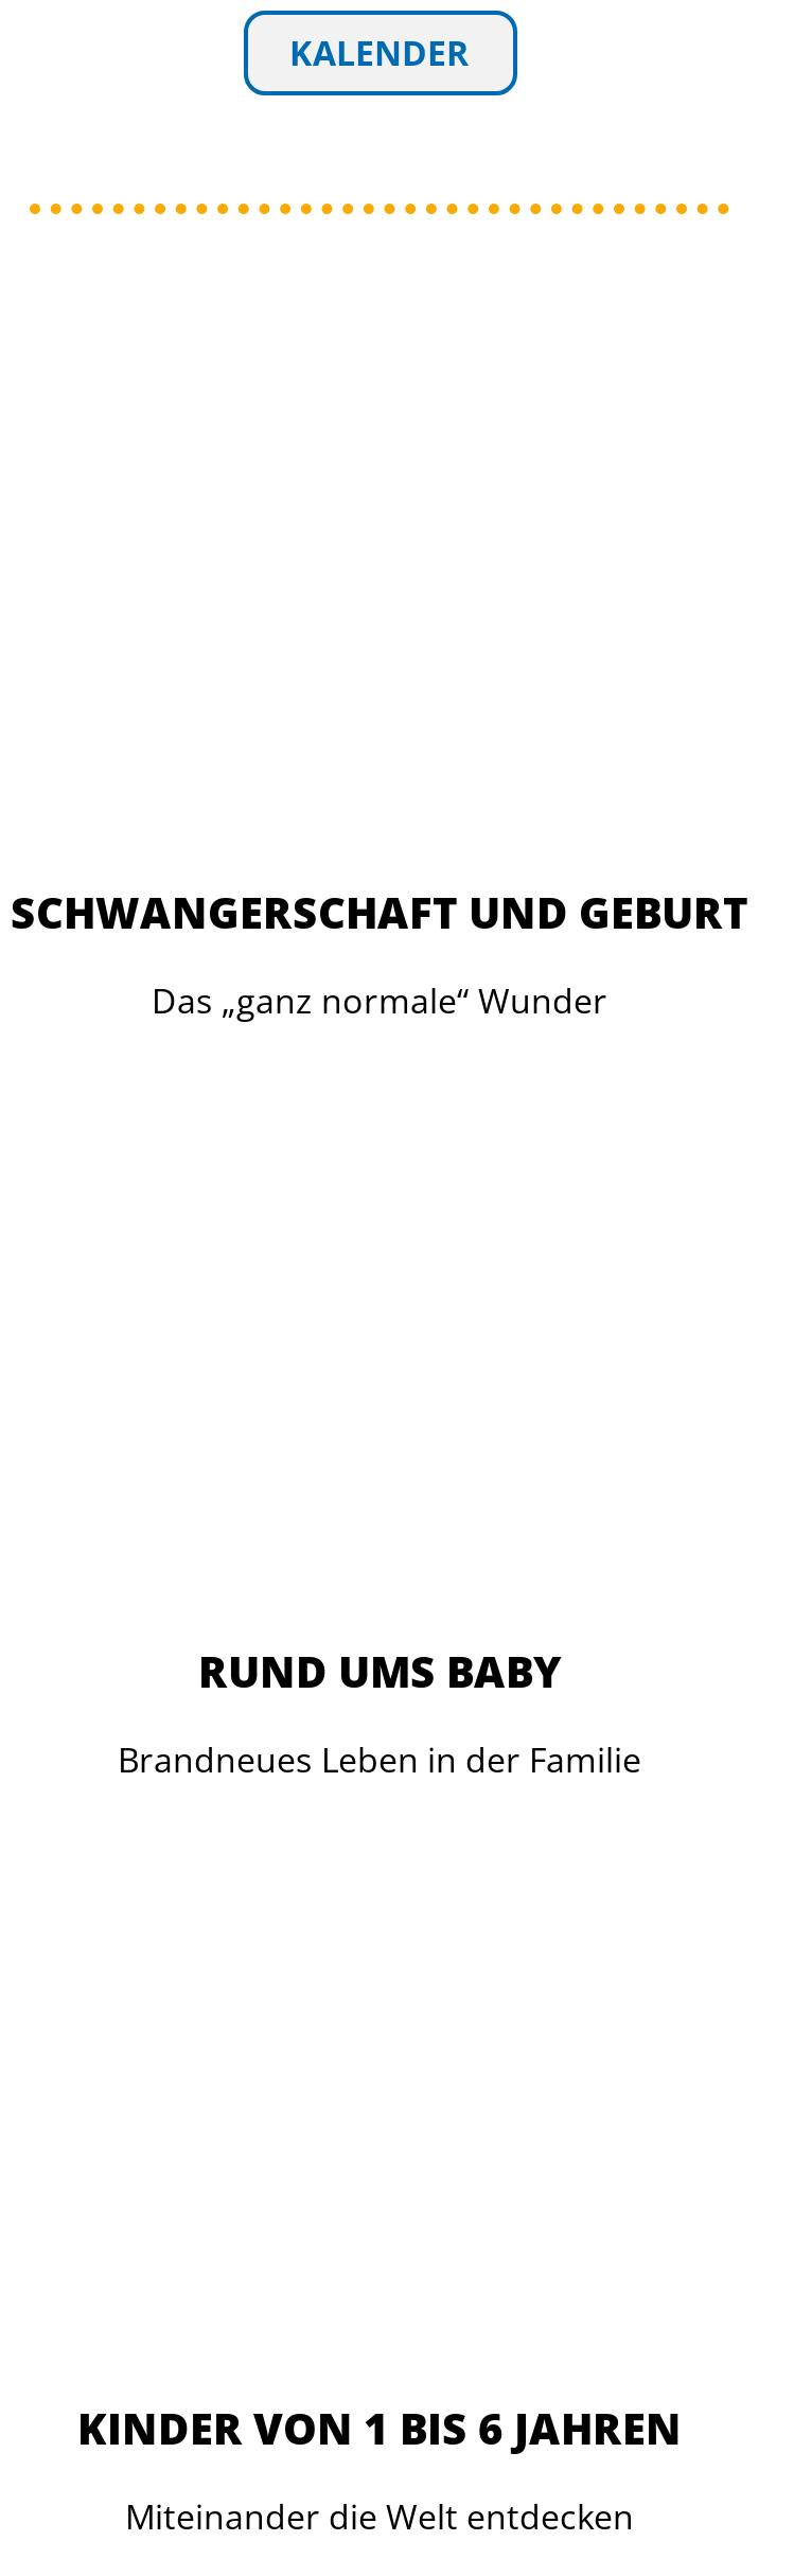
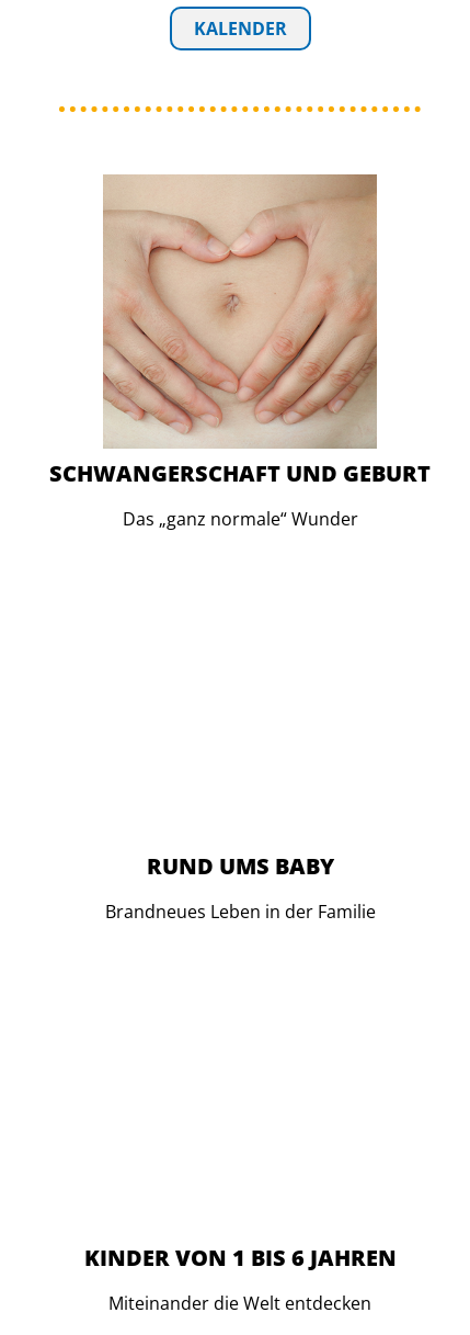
none -> [102,173,378,450] [image]

